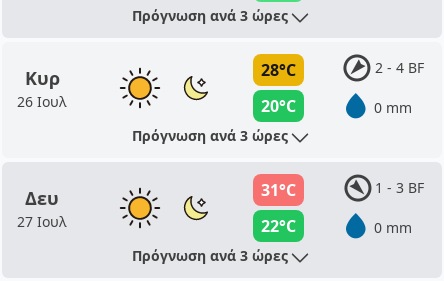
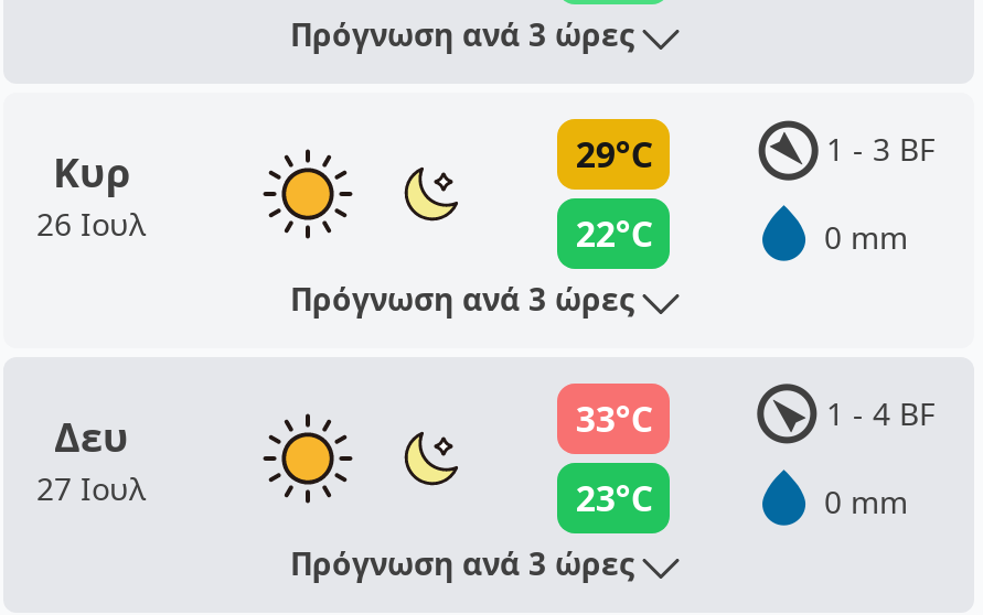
[261,59,296,81] 28°C -> [575,130,653,179] 29°C
[375,58,424,77] 2 - 4 BF -> [826,128,934,170] 1 - 3 BF
[261,95,296,117] 20°C -> [575,209,653,258] 22°C
[261,179,296,201] 31°C -> [575,395,653,443] 33°C
[375,178,424,197] 1 - 3 BF -> [826,392,934,434] 1 - 4 BF
[261,215,296,237] 22°C -> [575,474,653,522] 23°C

